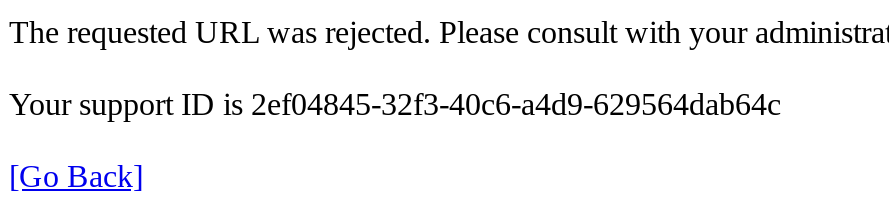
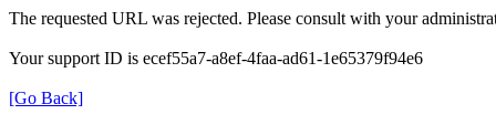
[9,87,781,121] Your support ID is 2ef04845-32f3-40c6-a4d9-629564dab64c -> [9,49,423,67] Your support ID is ecef55a7-a8ef-4faa-ad61-1e65379f94e6

